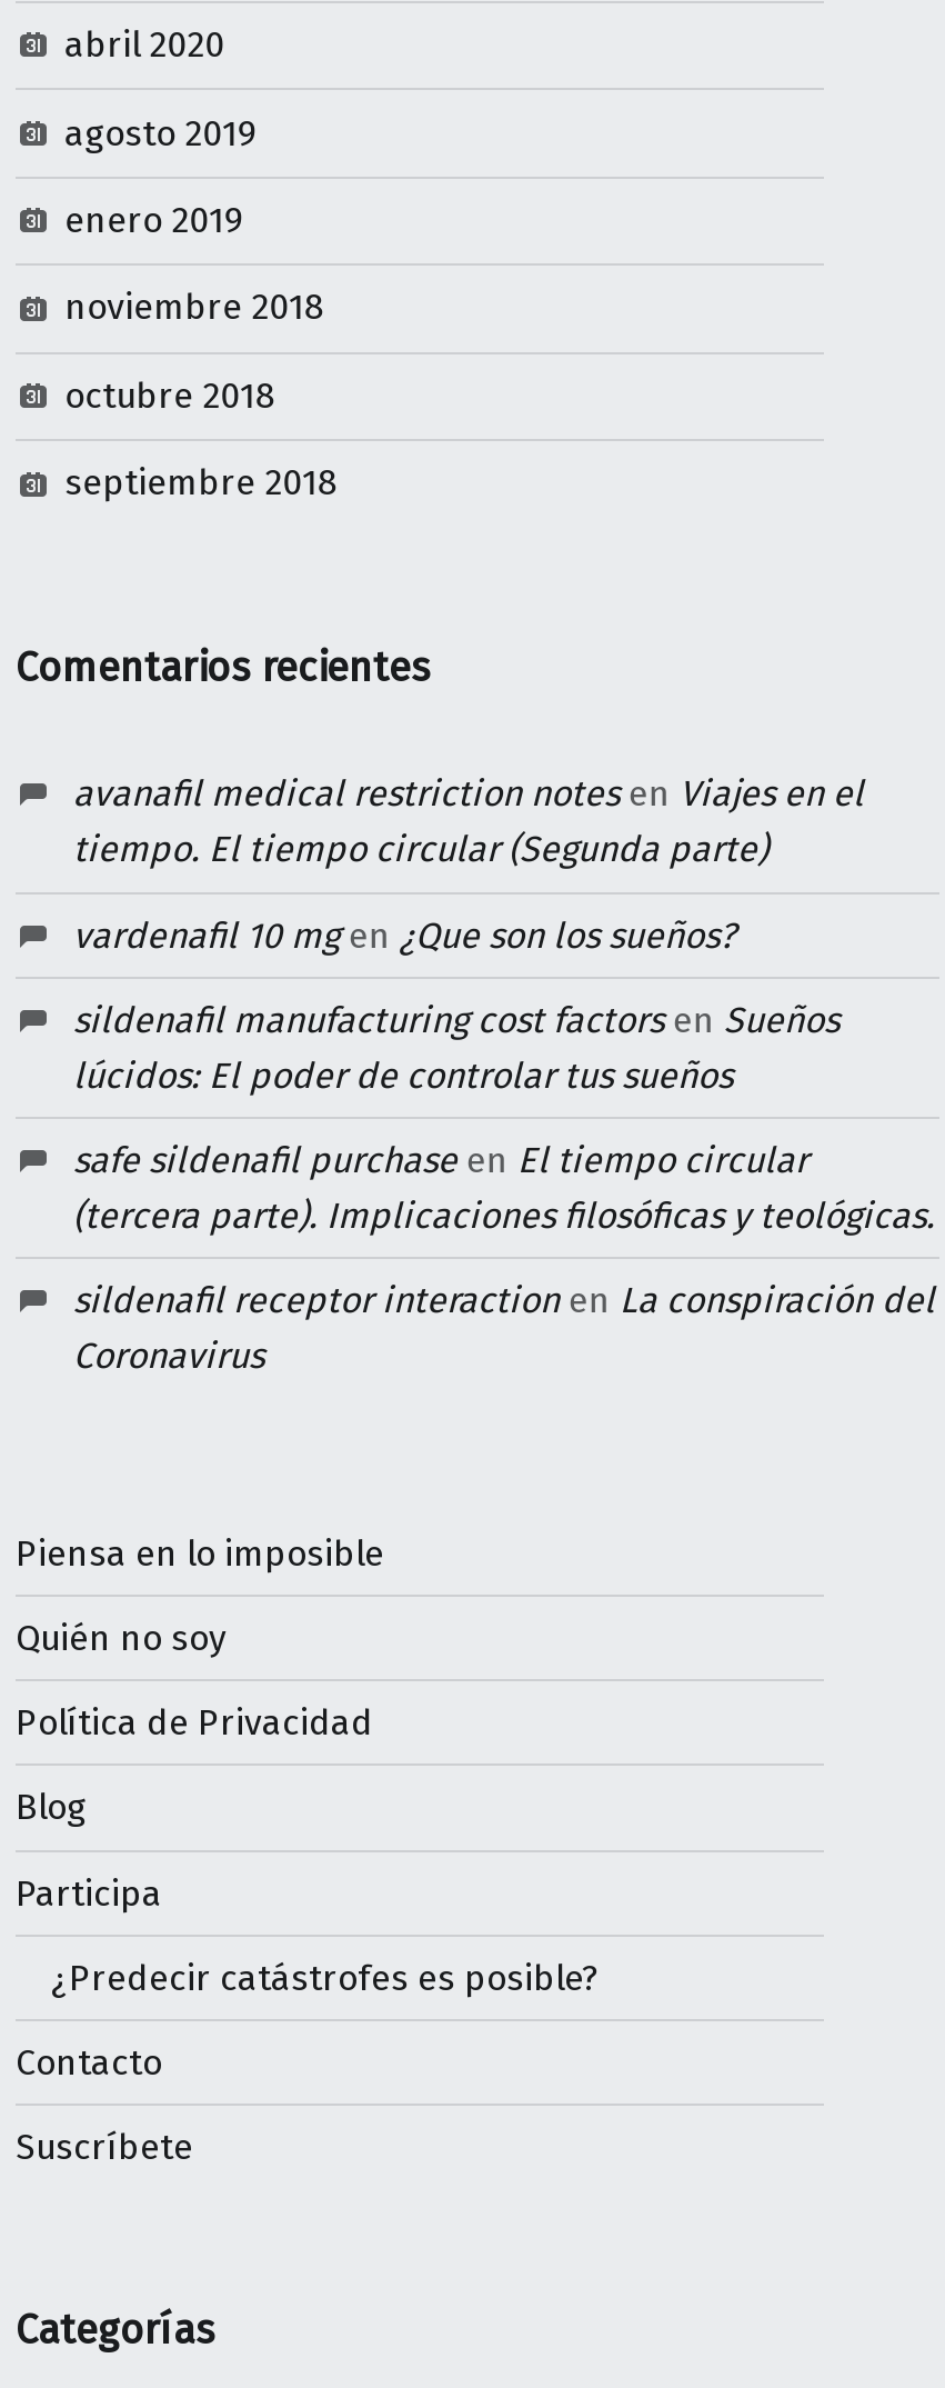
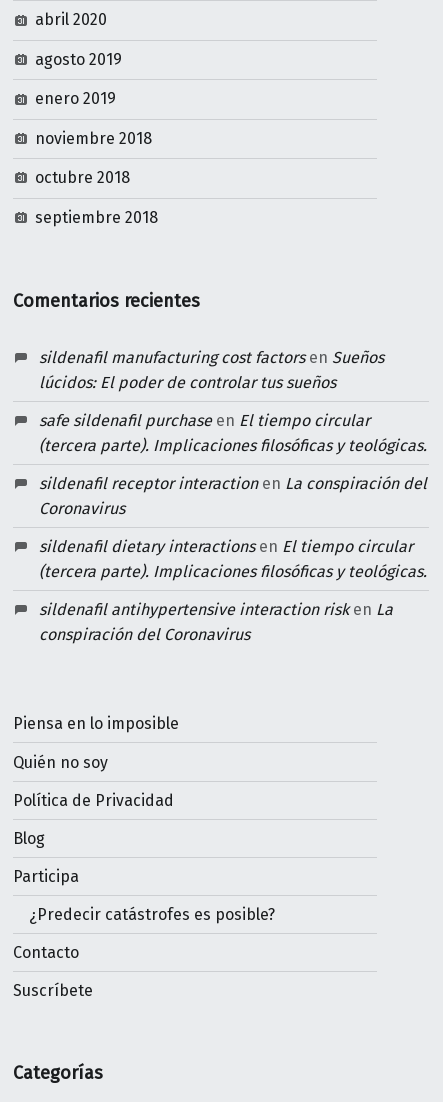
[73,773,864,955] avanafil medical restriction notes en Viajes en el | tiempo. El tiempo circular (Segunda parte) | vardenafil 10 mgen ¿Que son los sueños? -> none
moved [73,998,935,1377] -> [39,348,427,518]: sildenafil manufacturing cost factors en Sueños | lúcidos: El poder de controlar tus sueños | safe sildenafil purchase en El tiempo circular | (tercera parte). Implicaciones filosóficas y teológicas. | sildenafil receptor interaction en La conspiración del | Coronavirus
none -> [39,537,427,644] sildenafil dietary interactions en El tiempo circular | (tercera parte). Implicaciones filosóficas y teológicas. | sildenafil antihypertensive interaction risk en La | conspiración del Coronavirus

